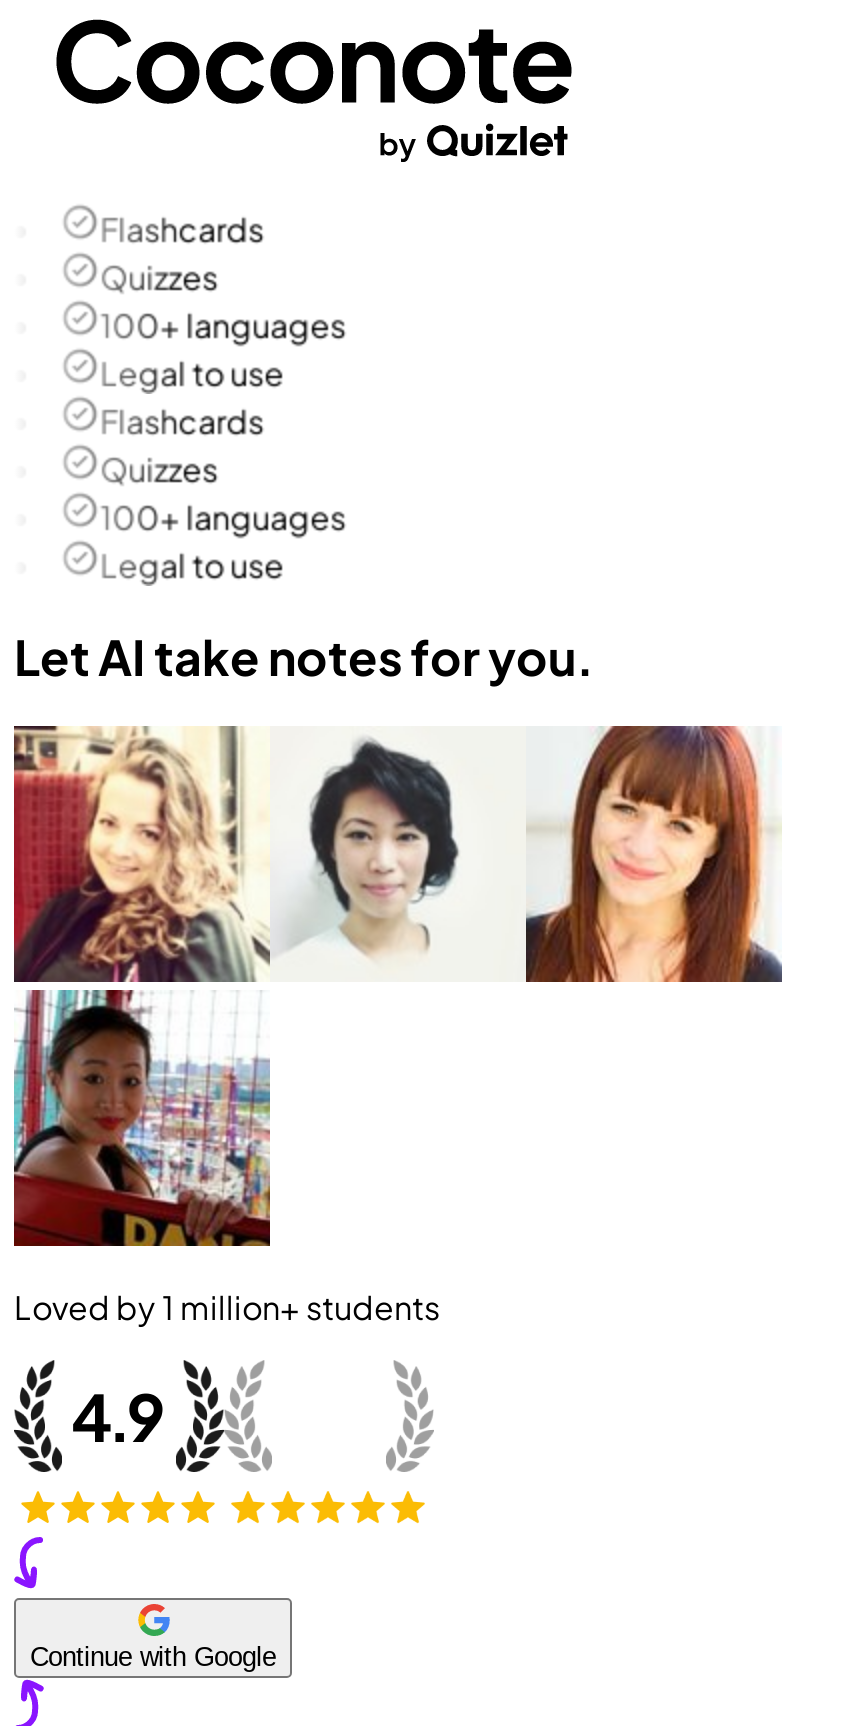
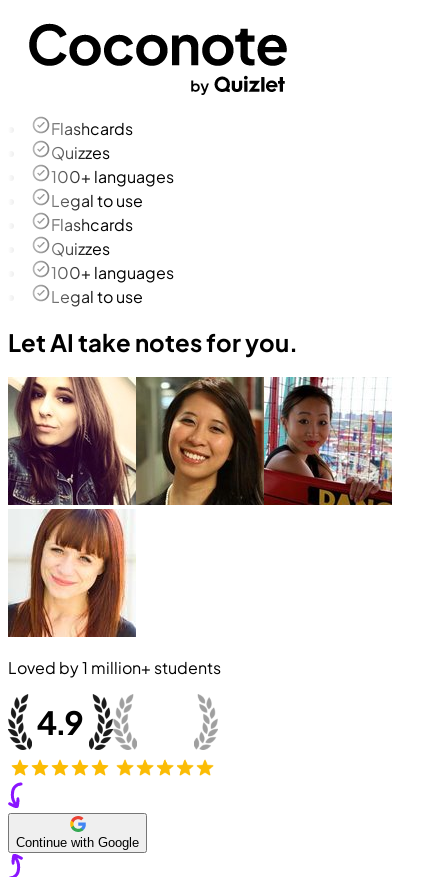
[12,724,784,1248] [image] -> [7,376,393,638] [image]

